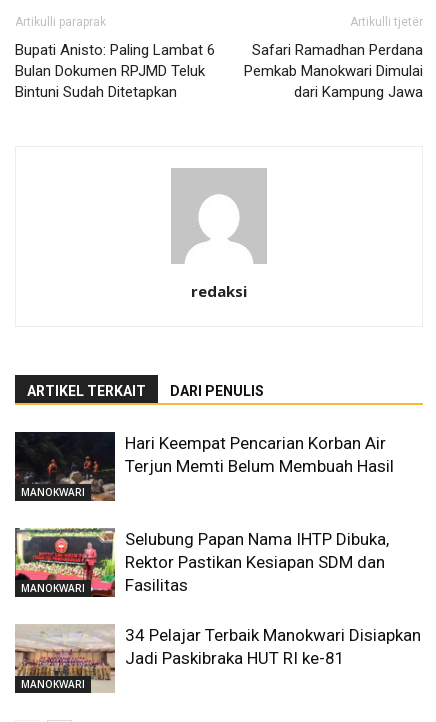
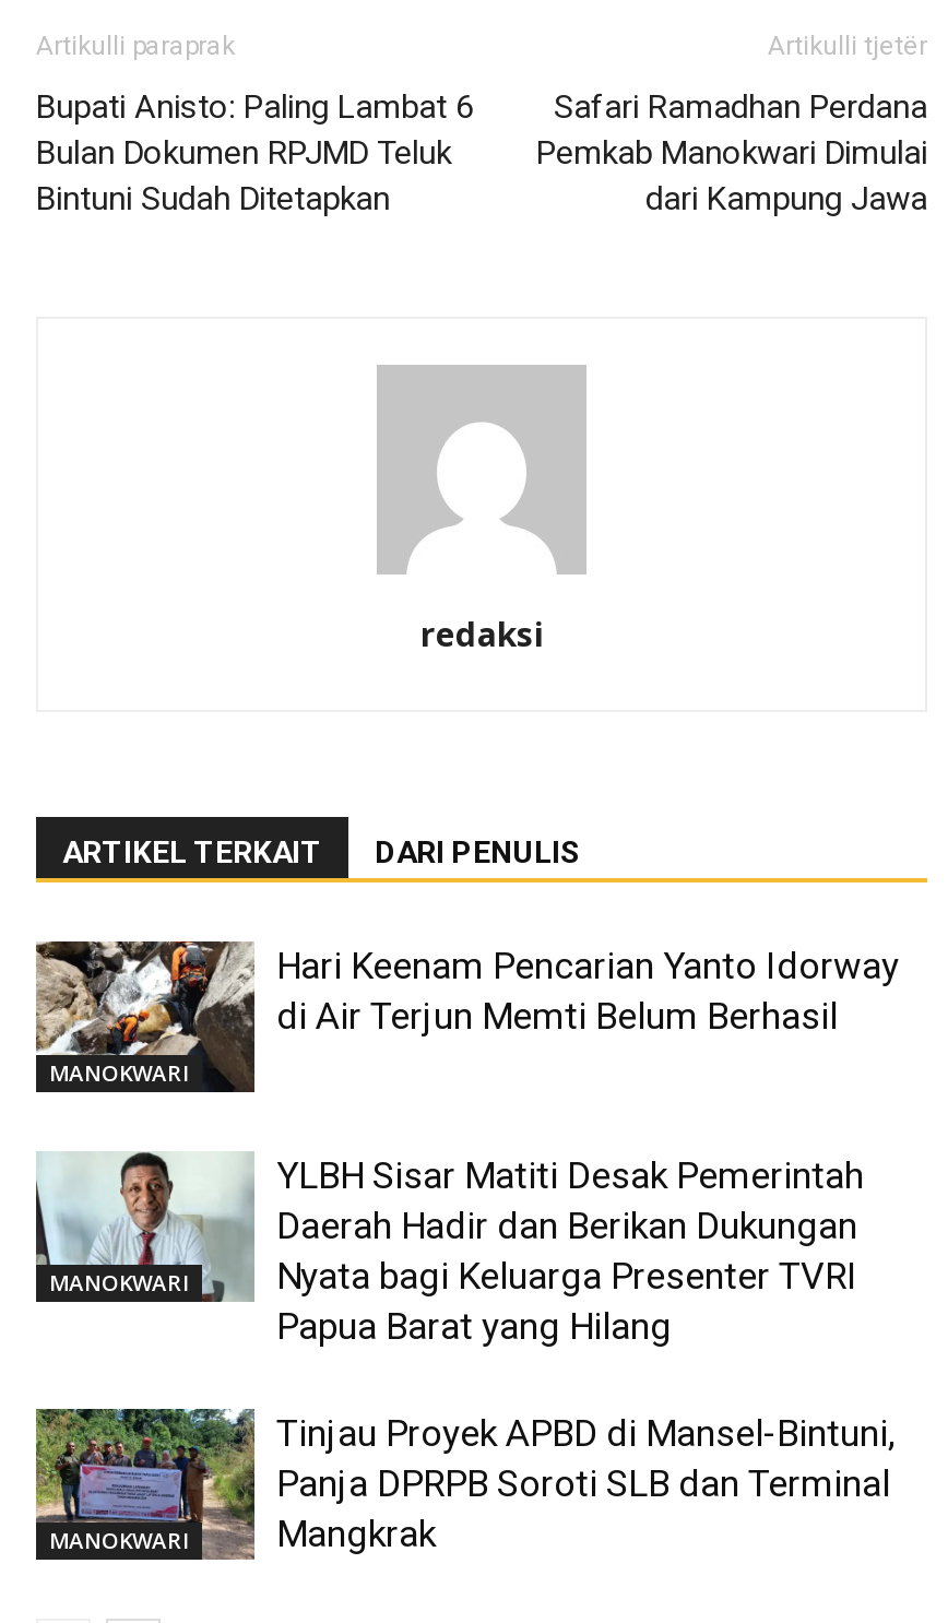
[14,431,394,502] [image] | Hari Keempat Pencarian Korban Air | Terjun Memti Belum Membuah Hasil -> [34,939,899,1094] [image] | Hari Keenam Pencarian Yanto Idorway | di Air Terjun Memti Belum Berhasil
[14,527,389,598] [image] | Selubung Papan Nama IHTP Dibuka, | Rektor Pastikan Kesiapan SDM dan | Fasilitas -> [34,1151,864,1347] [image] | YLBH Sisar Matiti Desak Pemerintah | Daerah Hadir dan Berikan Dukungan | Nyata bagi Keluarga Presenter TVRI | Papua Barat yang Hilang
[15,624,421,692] [image] | 34 Pelajar Terbaik Manokwari Disiapkan | Jadi Paskibraka HUT RI ke-81 -> [36,1407,894,1560] [image] | Tinjau Proyek APBD di Mansel-Bintuni, | Panja DPRPB Soroti SLB dan Terminal | Mangkrak

